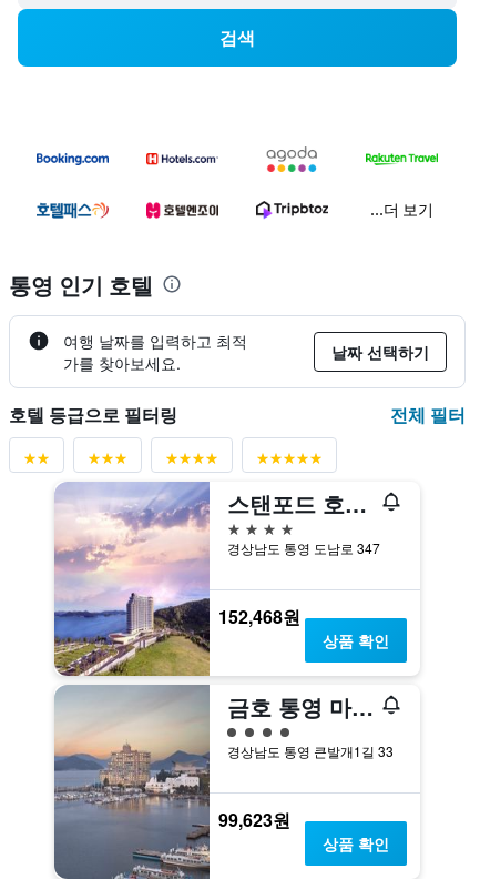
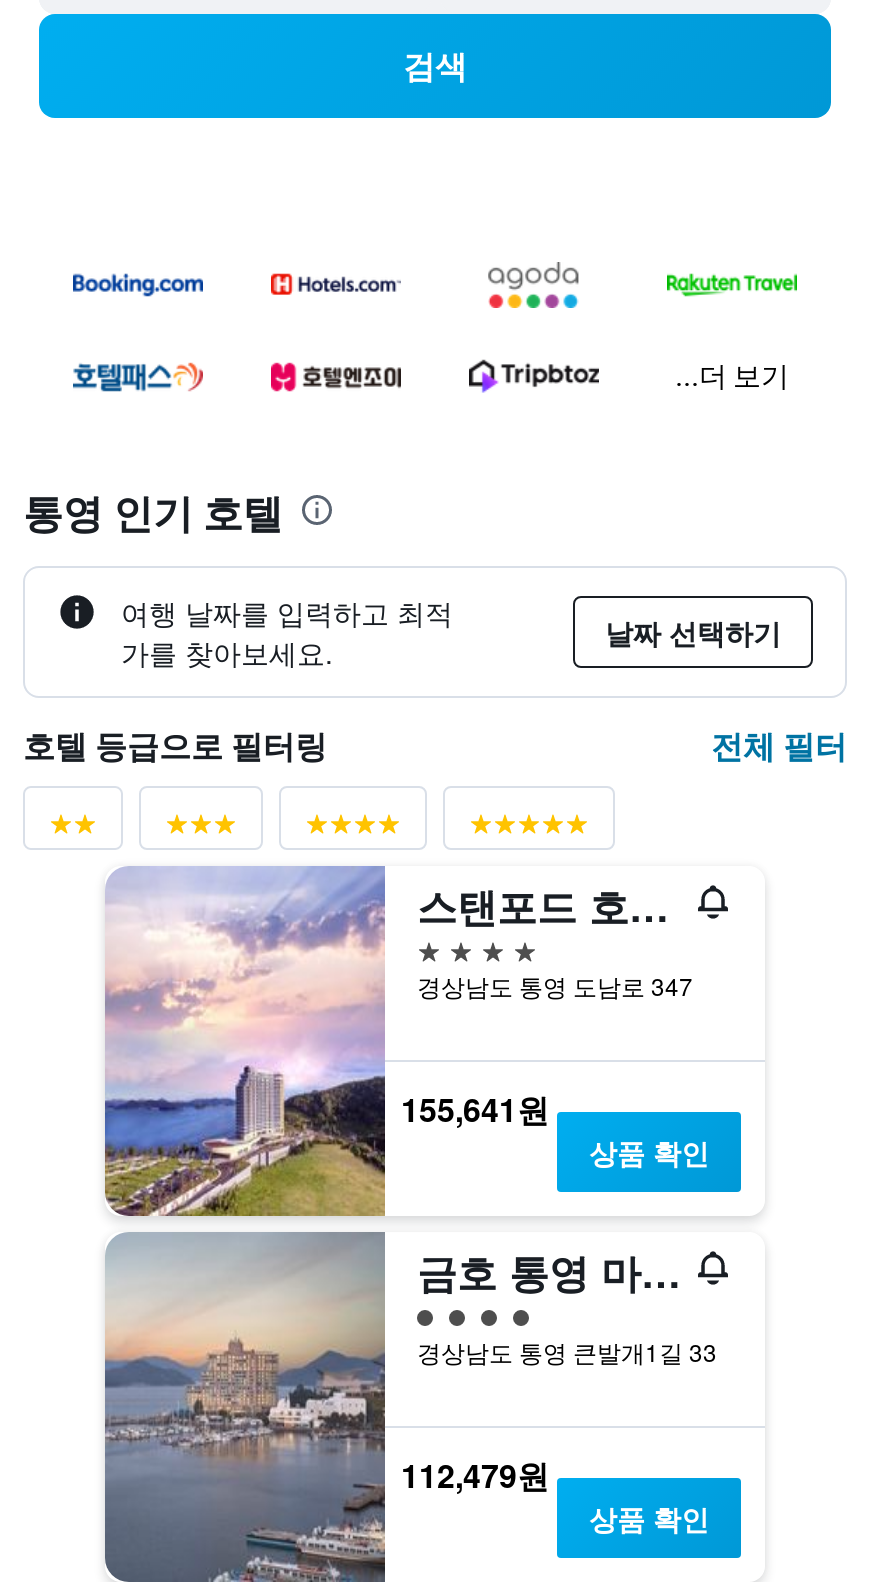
[218,603,300,629] 152,468원 -> [401,1085,549,1131] 155,641원
[218,806,290,832] 99,623원 -> [401,1451,549,1497] 112,479원

